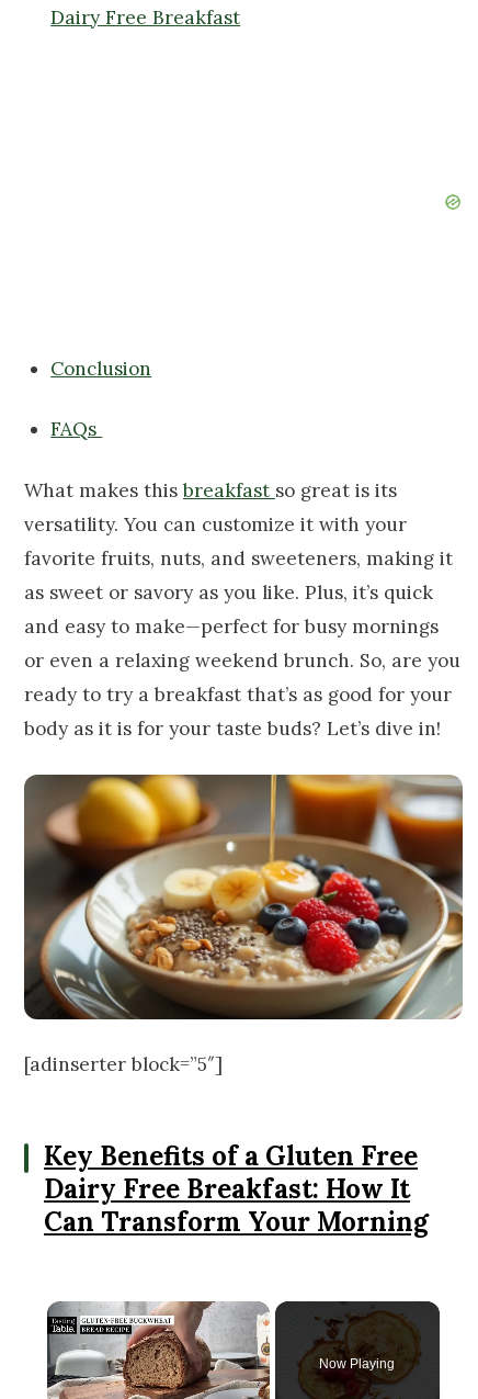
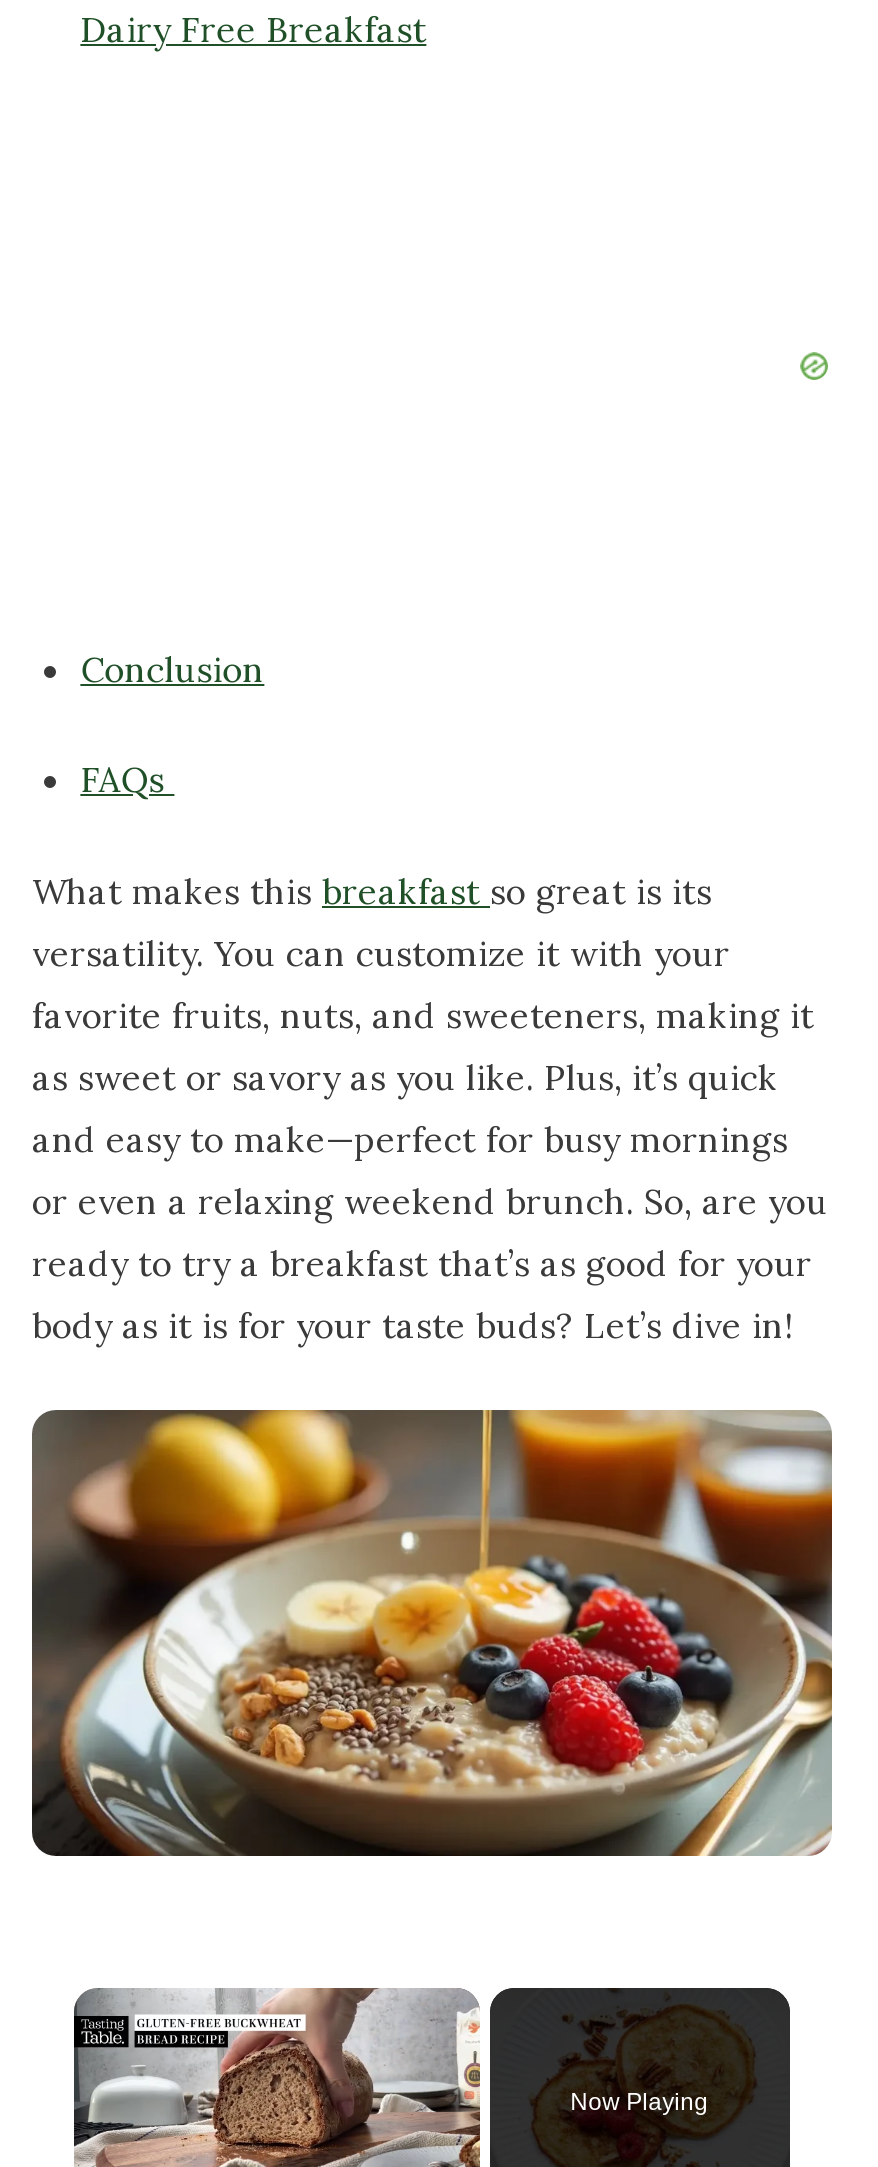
[24,1052,429,1239] [adinserter block=”5″] | Key Benefits of a Gluten Free | Dairy Free Breakfast: How It | Can Transform Your Morning -> none

